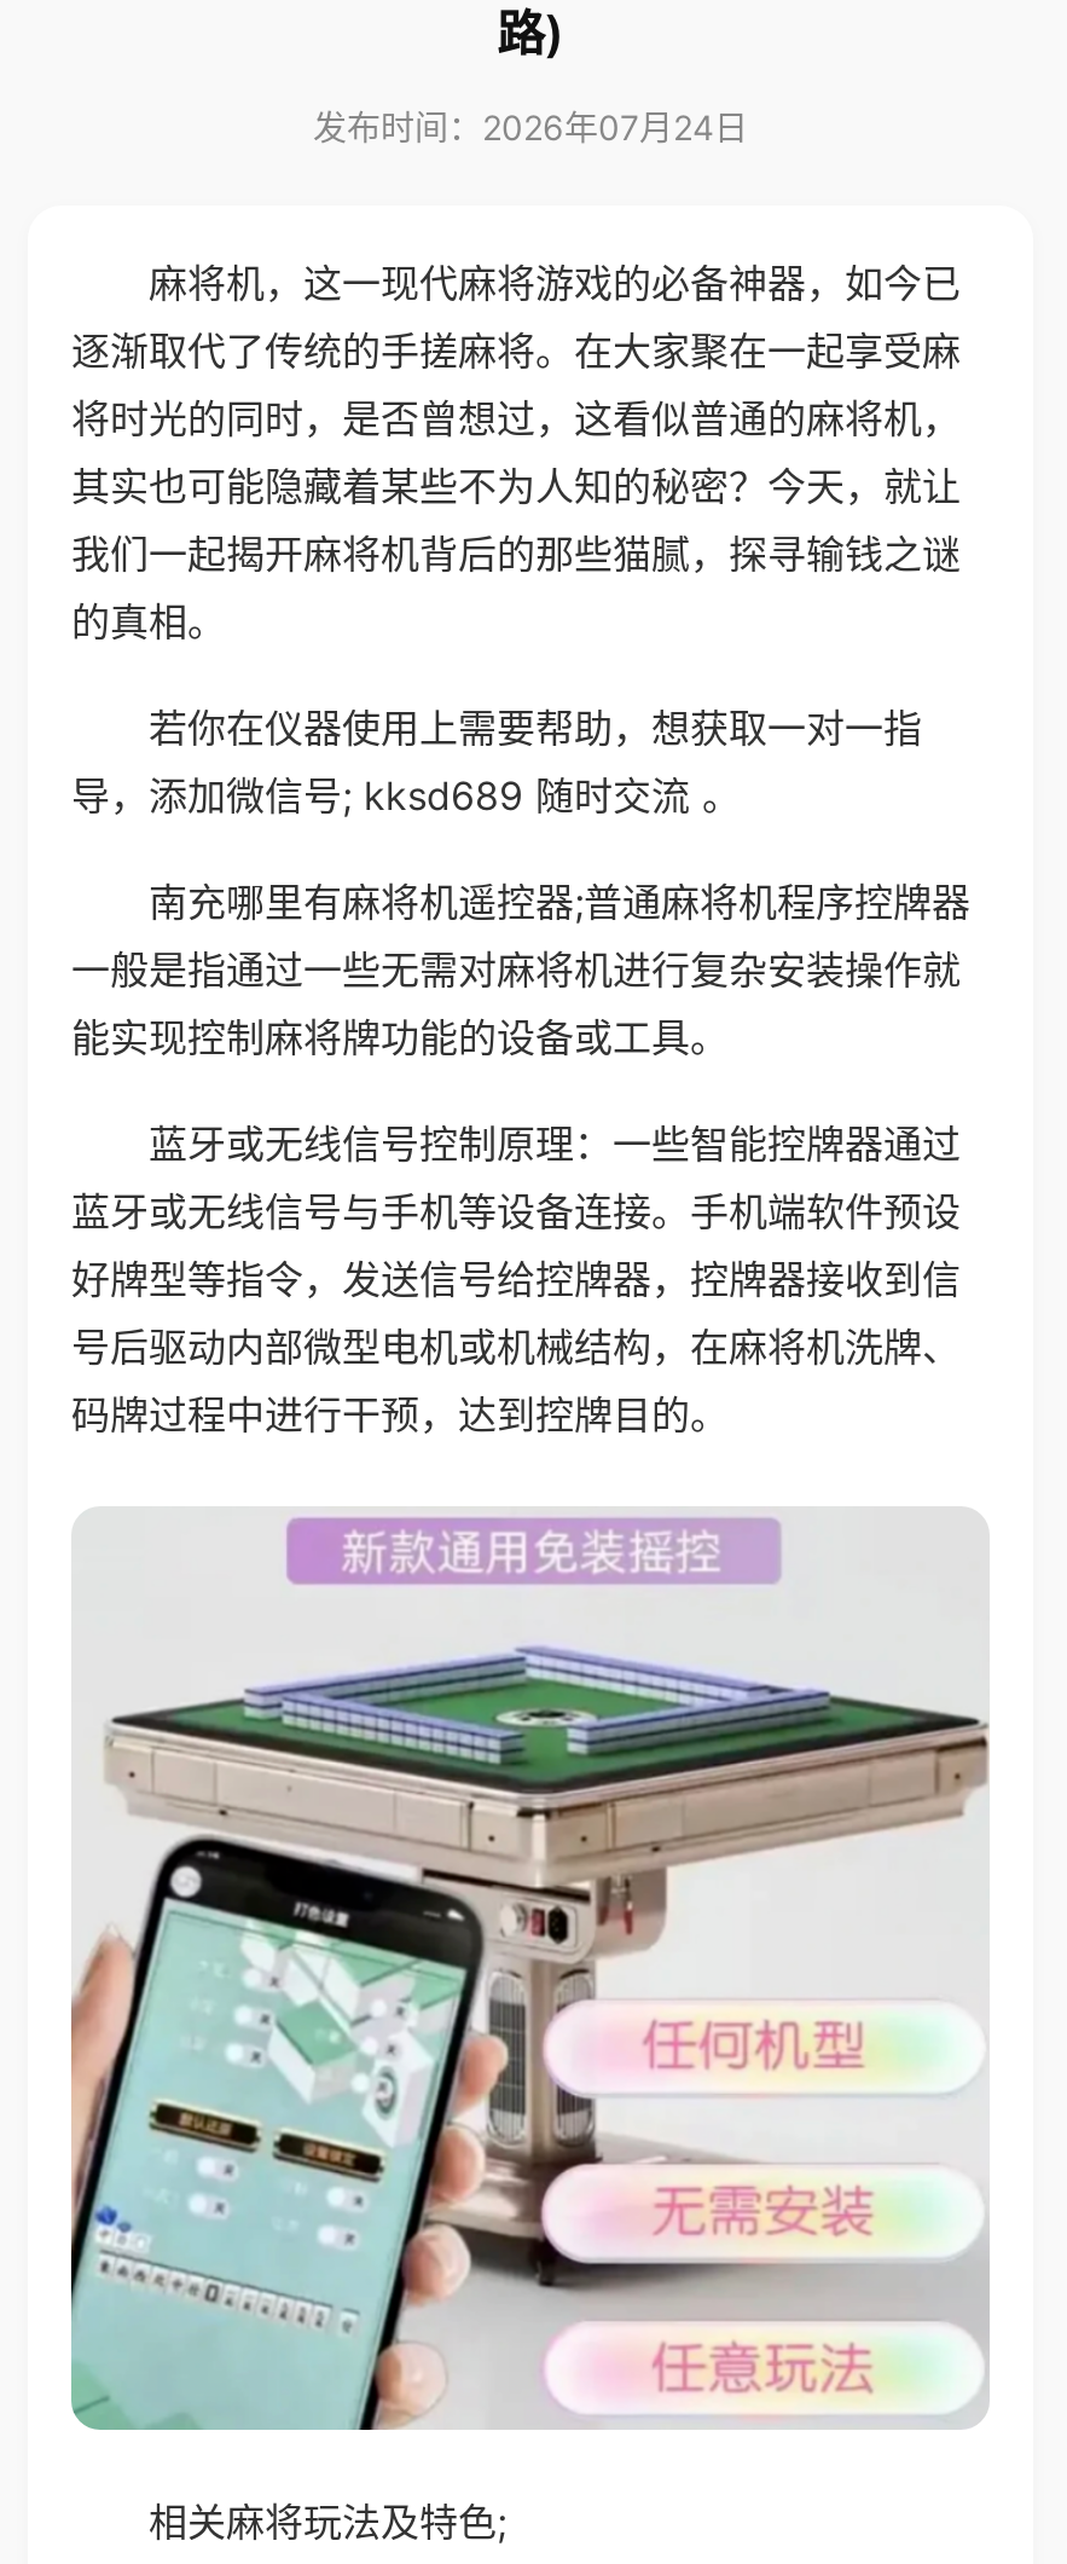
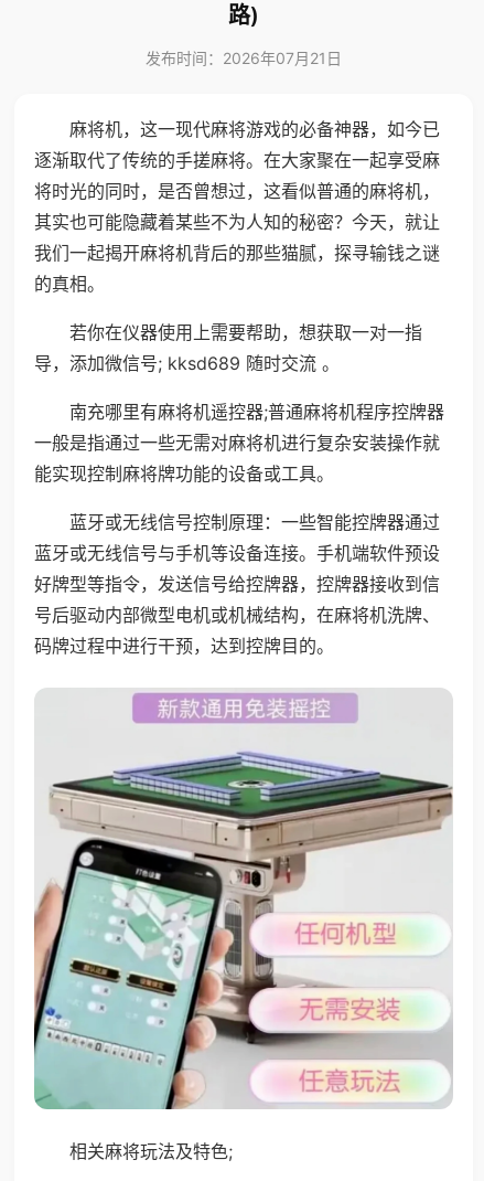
[313,106,748,147] 发布时间：2026年07月24日 -> [146,49,342,67] 发布时间：2026年07月21日

